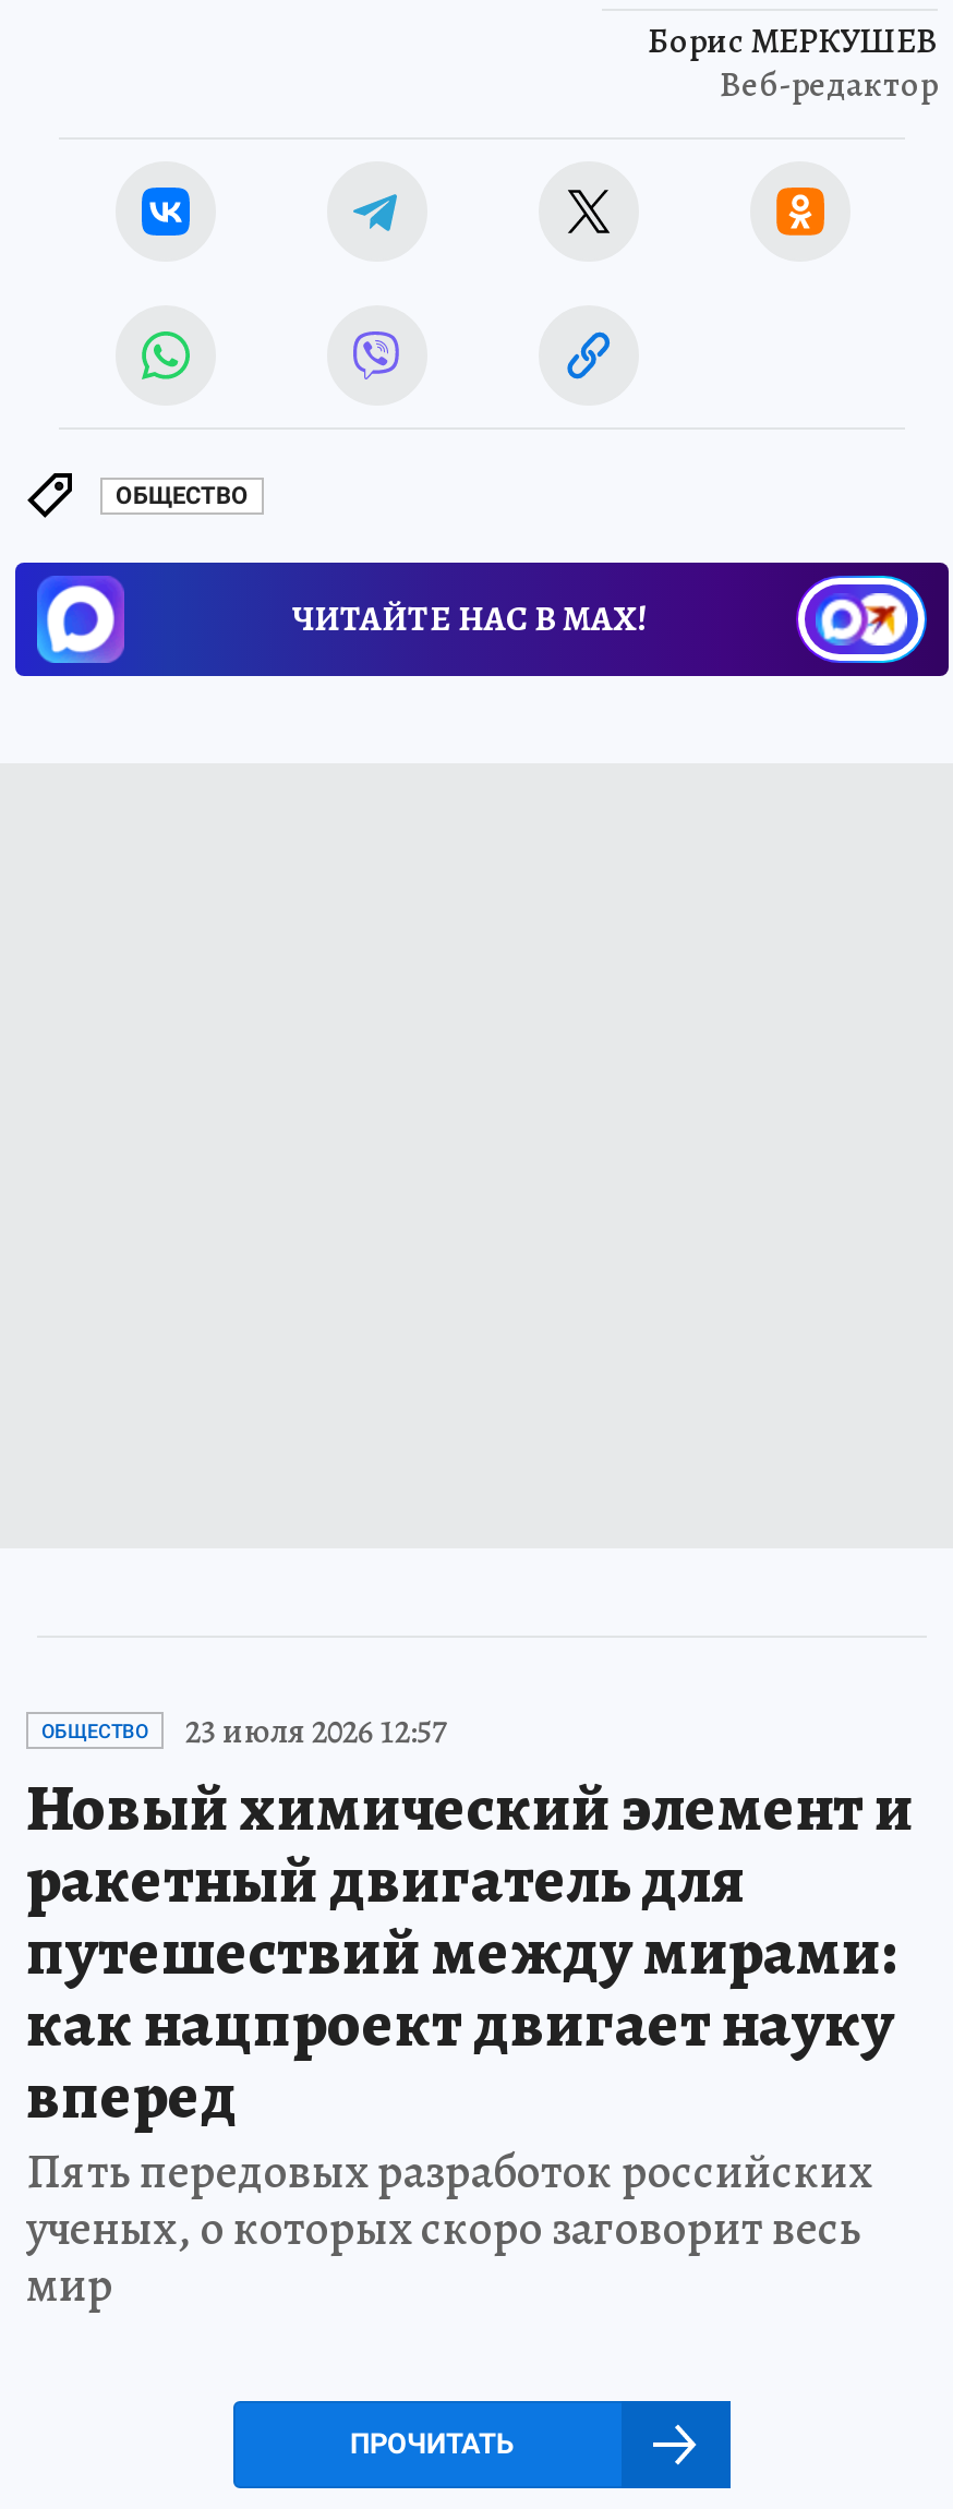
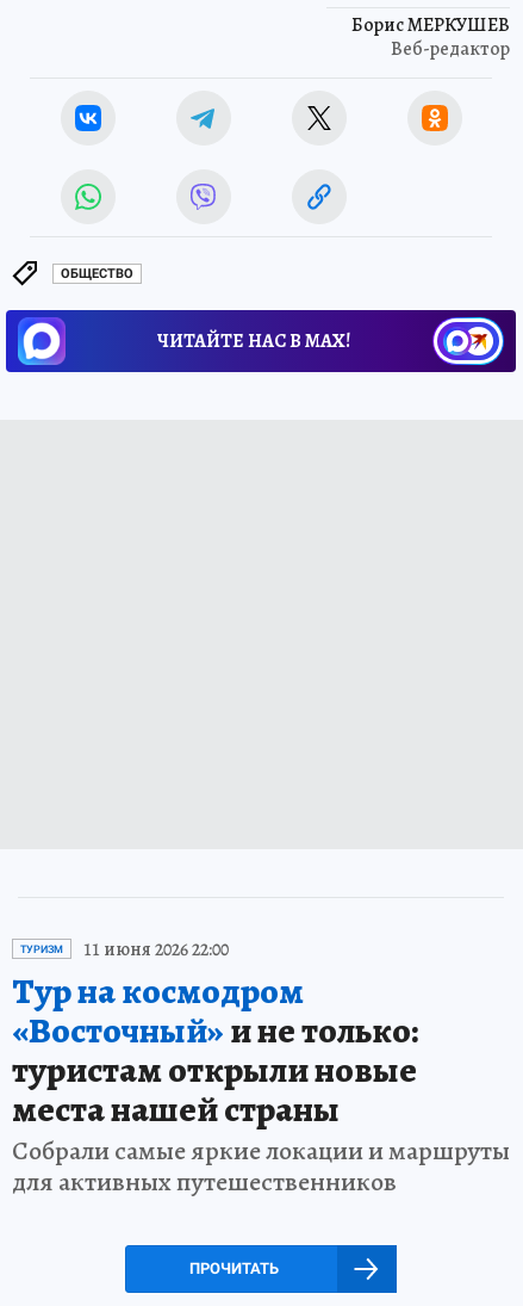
[26,1707,914,2317] ОБЩЕСТВО | 23 июля 2026 12:57 | Новый химический элемент и | ракетный двигатель для | путешествий между мирами: | как нацпроект двигает науку | вперед | Пять передовых разработок российских | ученых, о которых скоро заговорит весь | мир -> [12,936,510,1199] ТУРИЗМ | 11 июня 2026 22:00 | Тур на космодром | «Восточный»и не только: | туристам открыли новые | места нашей страны | Собрали самые яркие локации и маршруты | для активных путешественников

